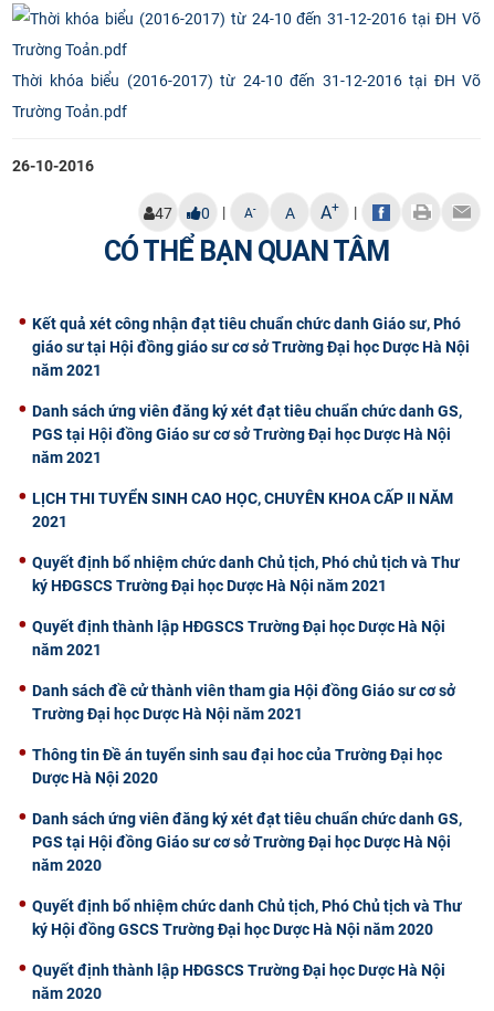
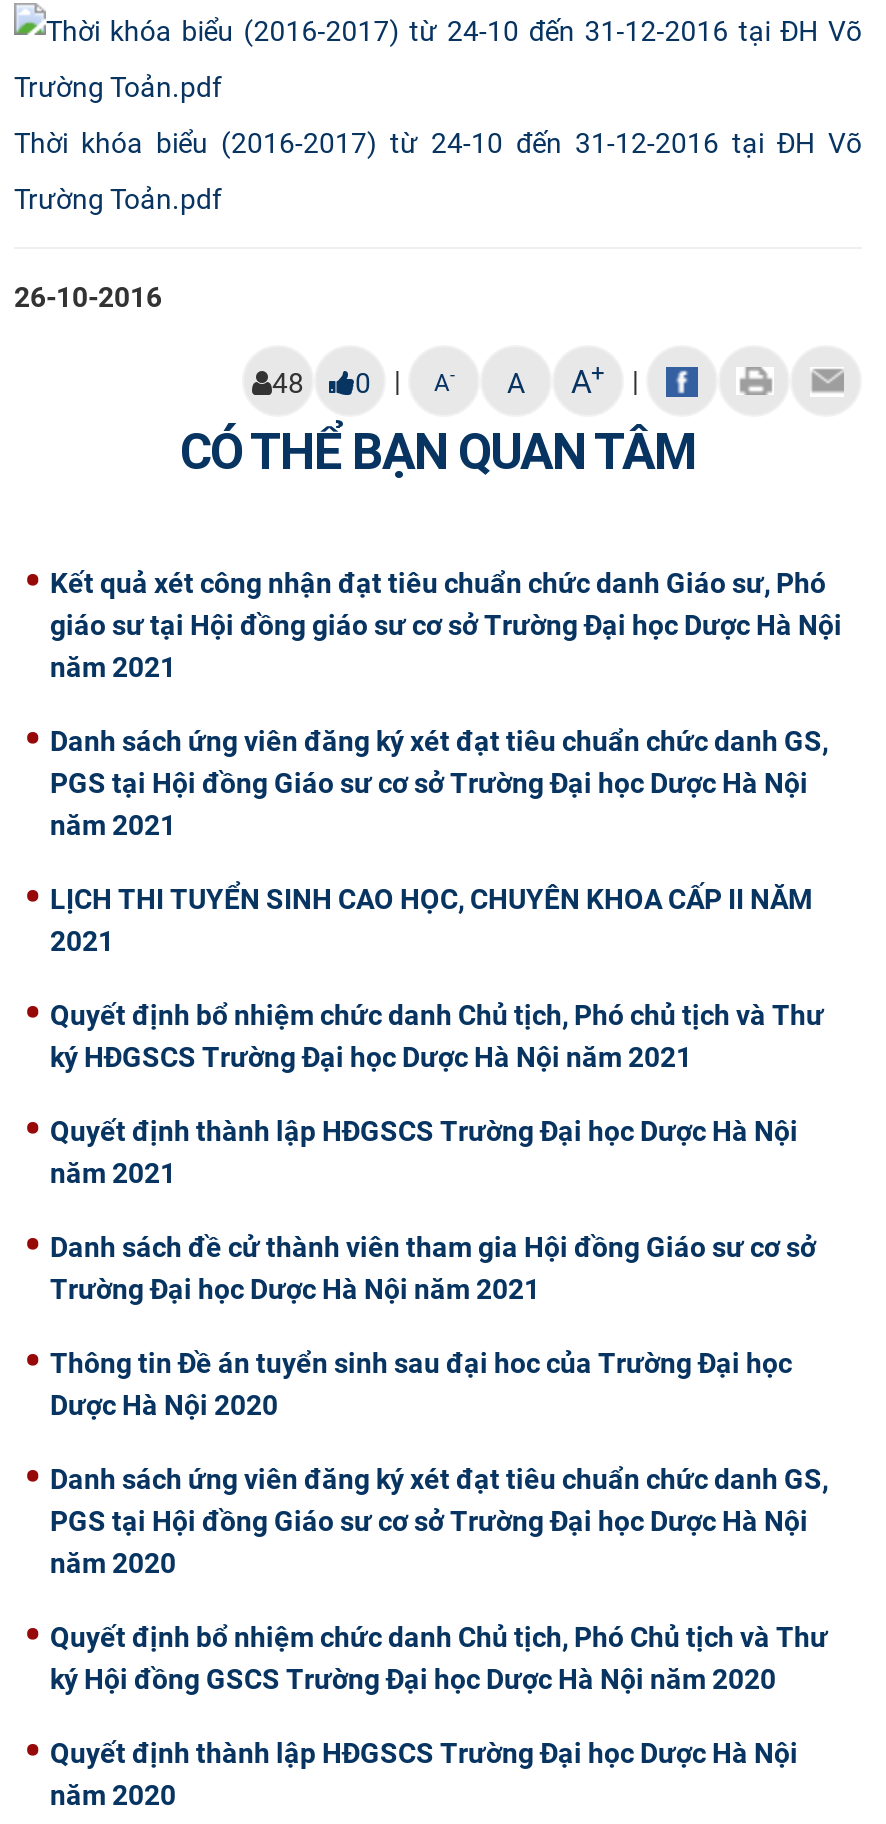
[155,204,172,222] 47 -> [272,366,304,398] 48

